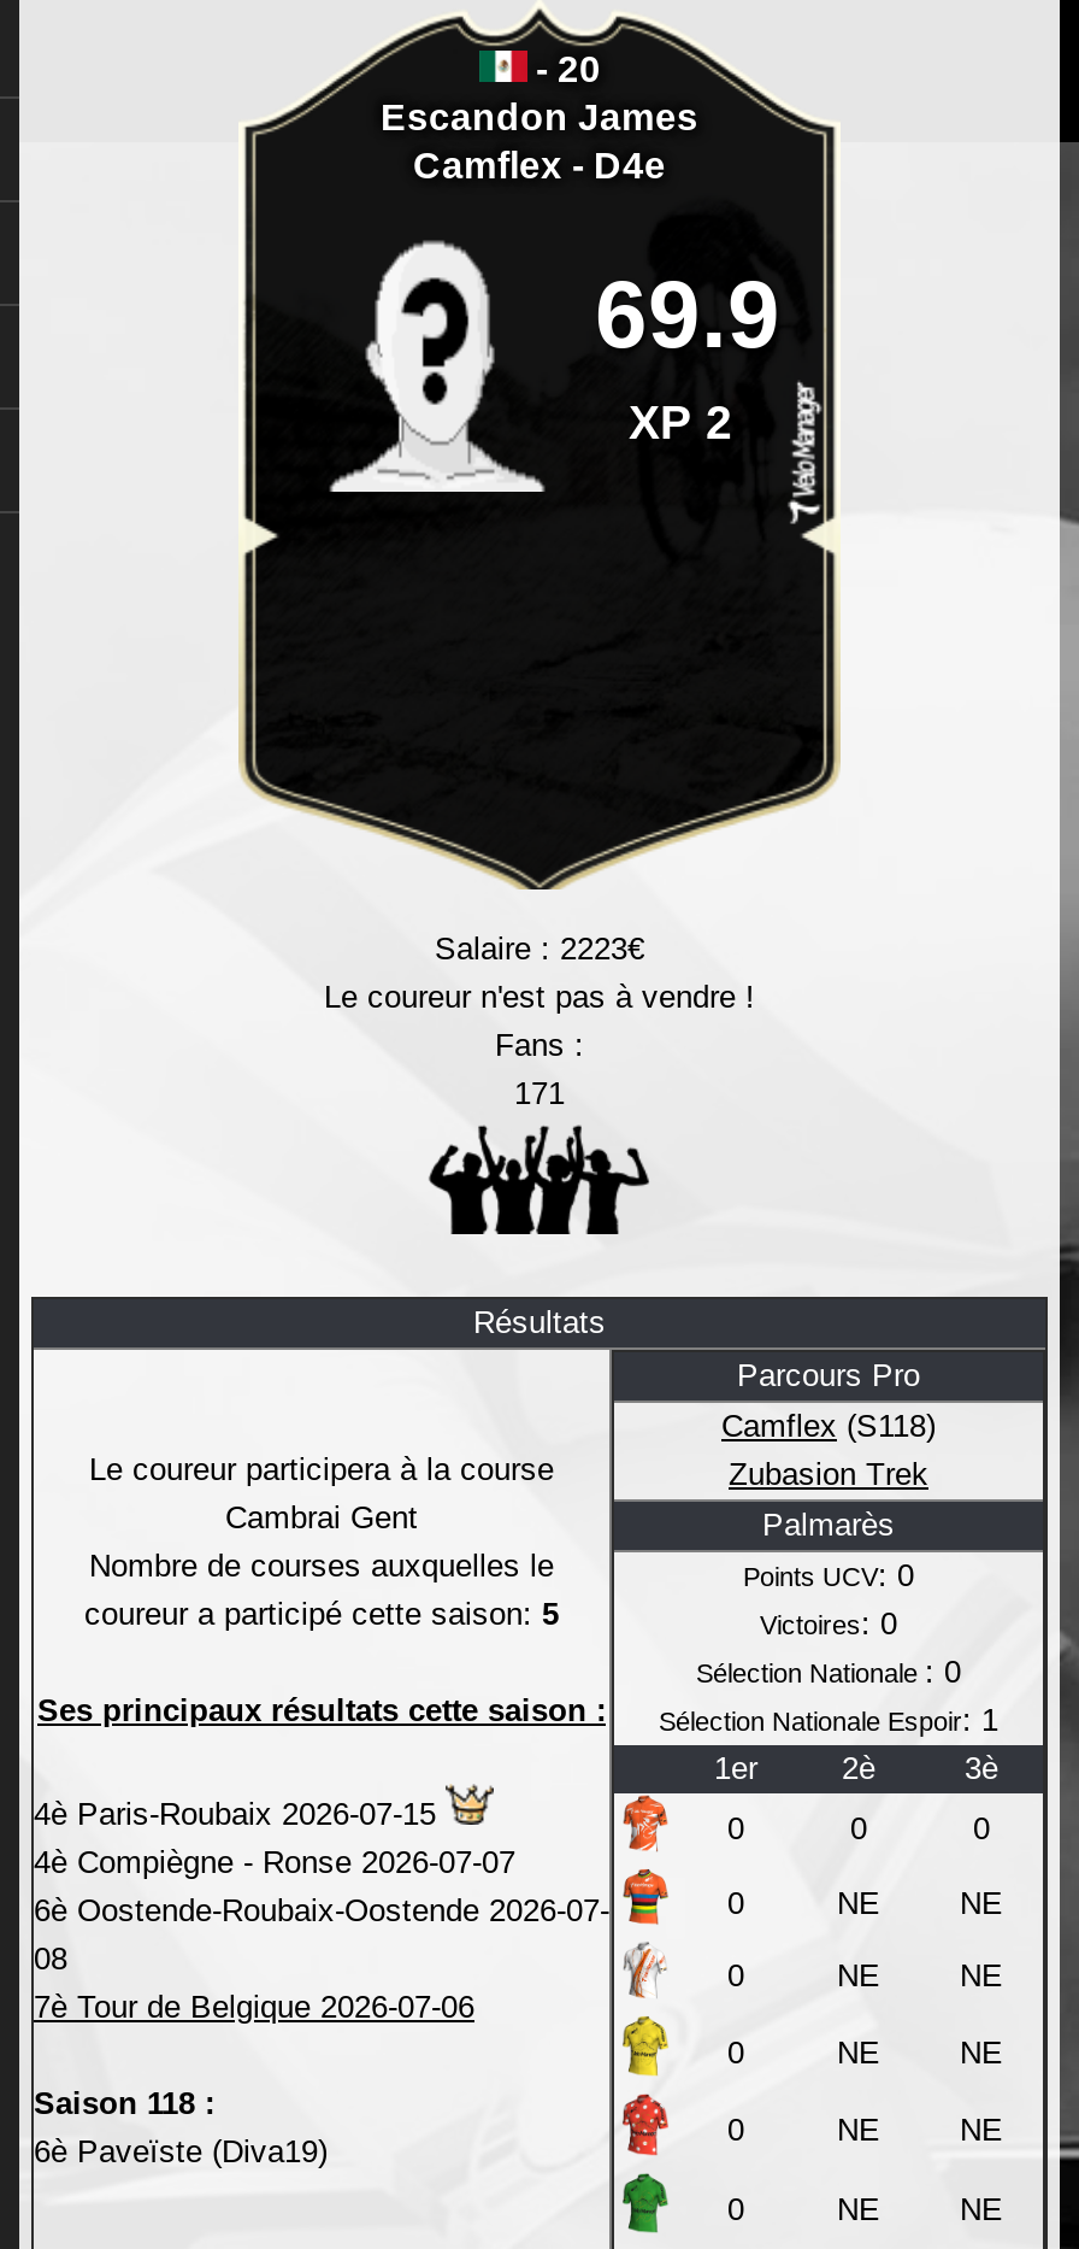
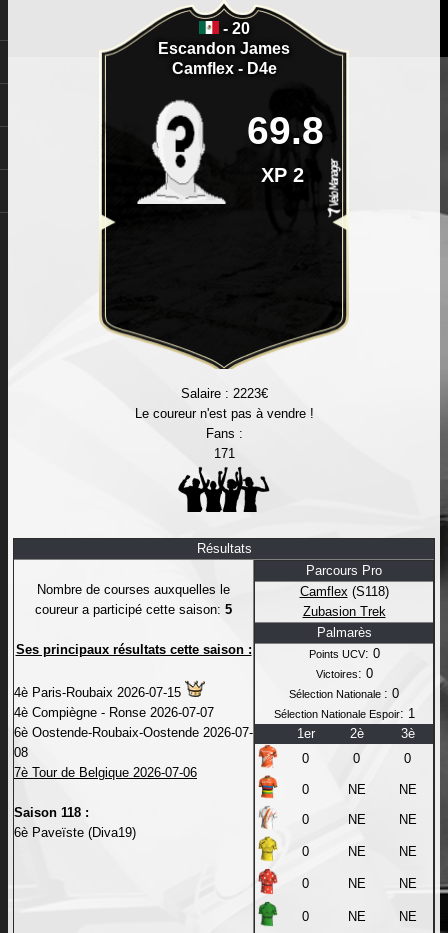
[595,263,780,366] 69.9 -> [247,109,324,152] 69.8
[89,1451,554,1535] Le coureur participera à la course | Cambrai Gent -> none
moved [34,1548,606,2122] -> [14,582,251,820]: Nombre de courses auxquelles le | coureur a participé cette saison: 5 | Ses principaux résultats cette saison : | 4è Paris-Roubaix 2026-07-15 | 4è Compiègne - Ronse 2026-07-07 | 08 | 7è Tour de Belgique 2026-07-06 | Saison 118 :

